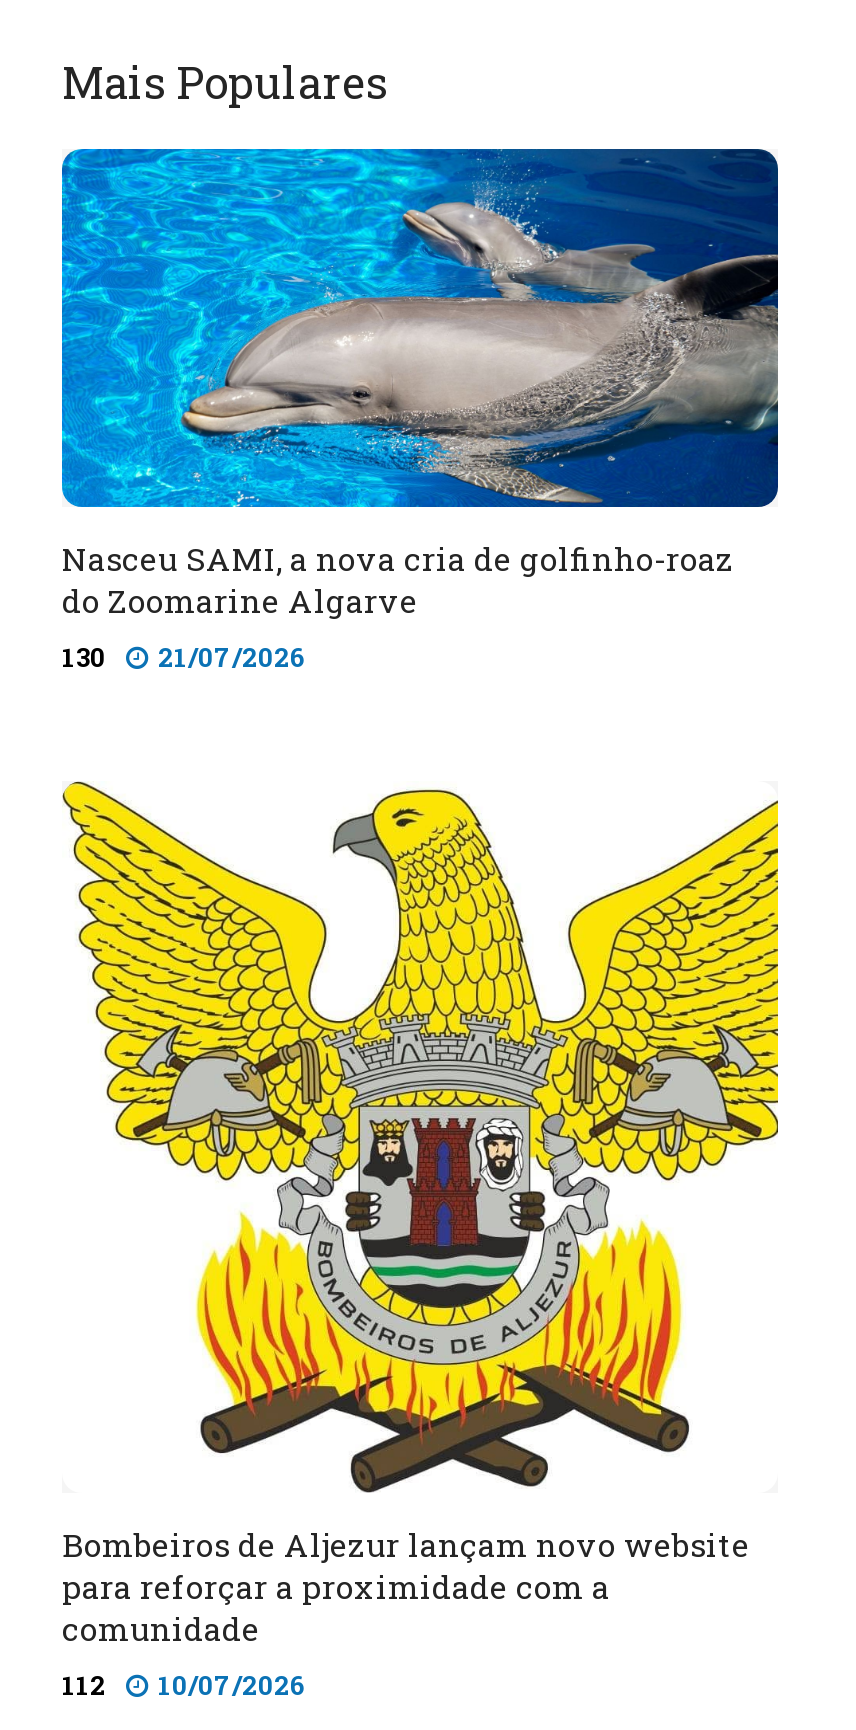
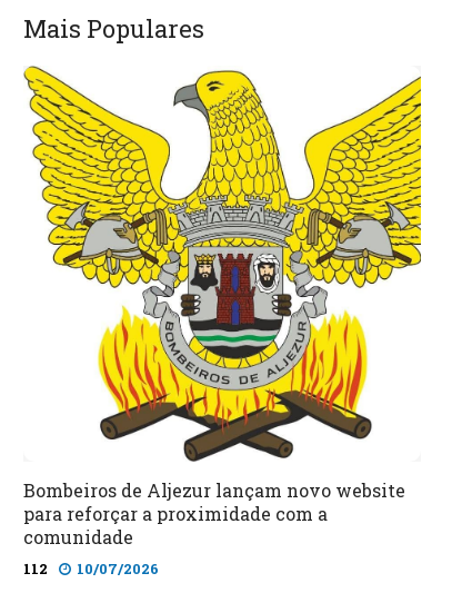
[60,147,780,675] [image] | Nasceu SAMI, a nova cria de golfinho-roaz | do Zoomarine Algarve | 130 | 21/07/2026 -> none

